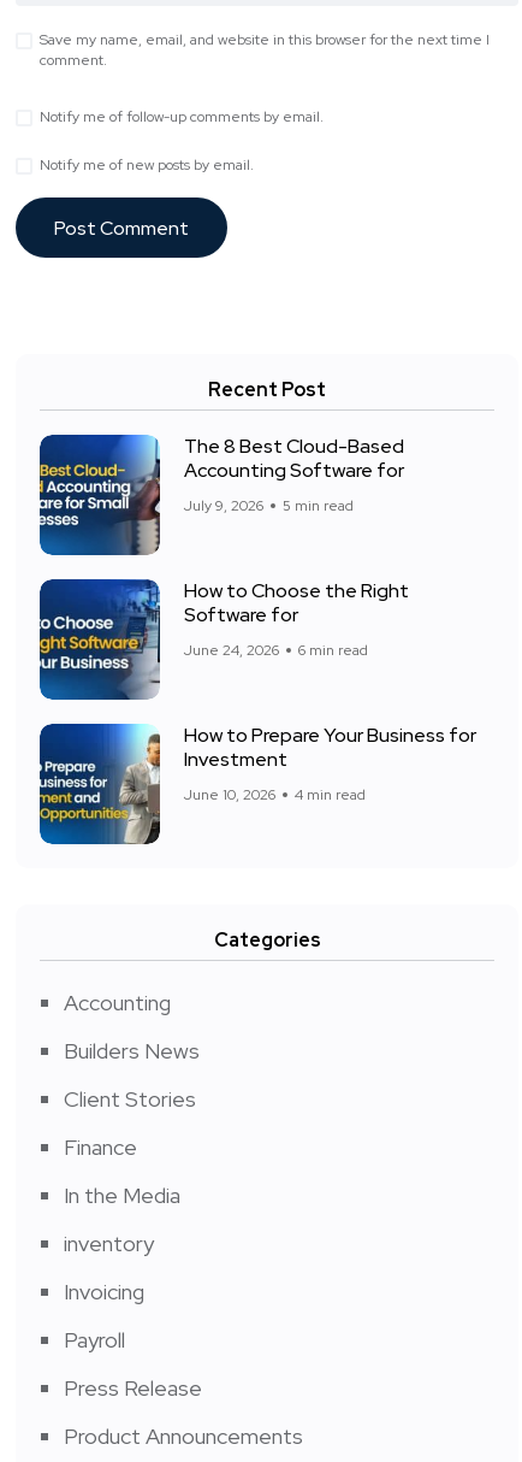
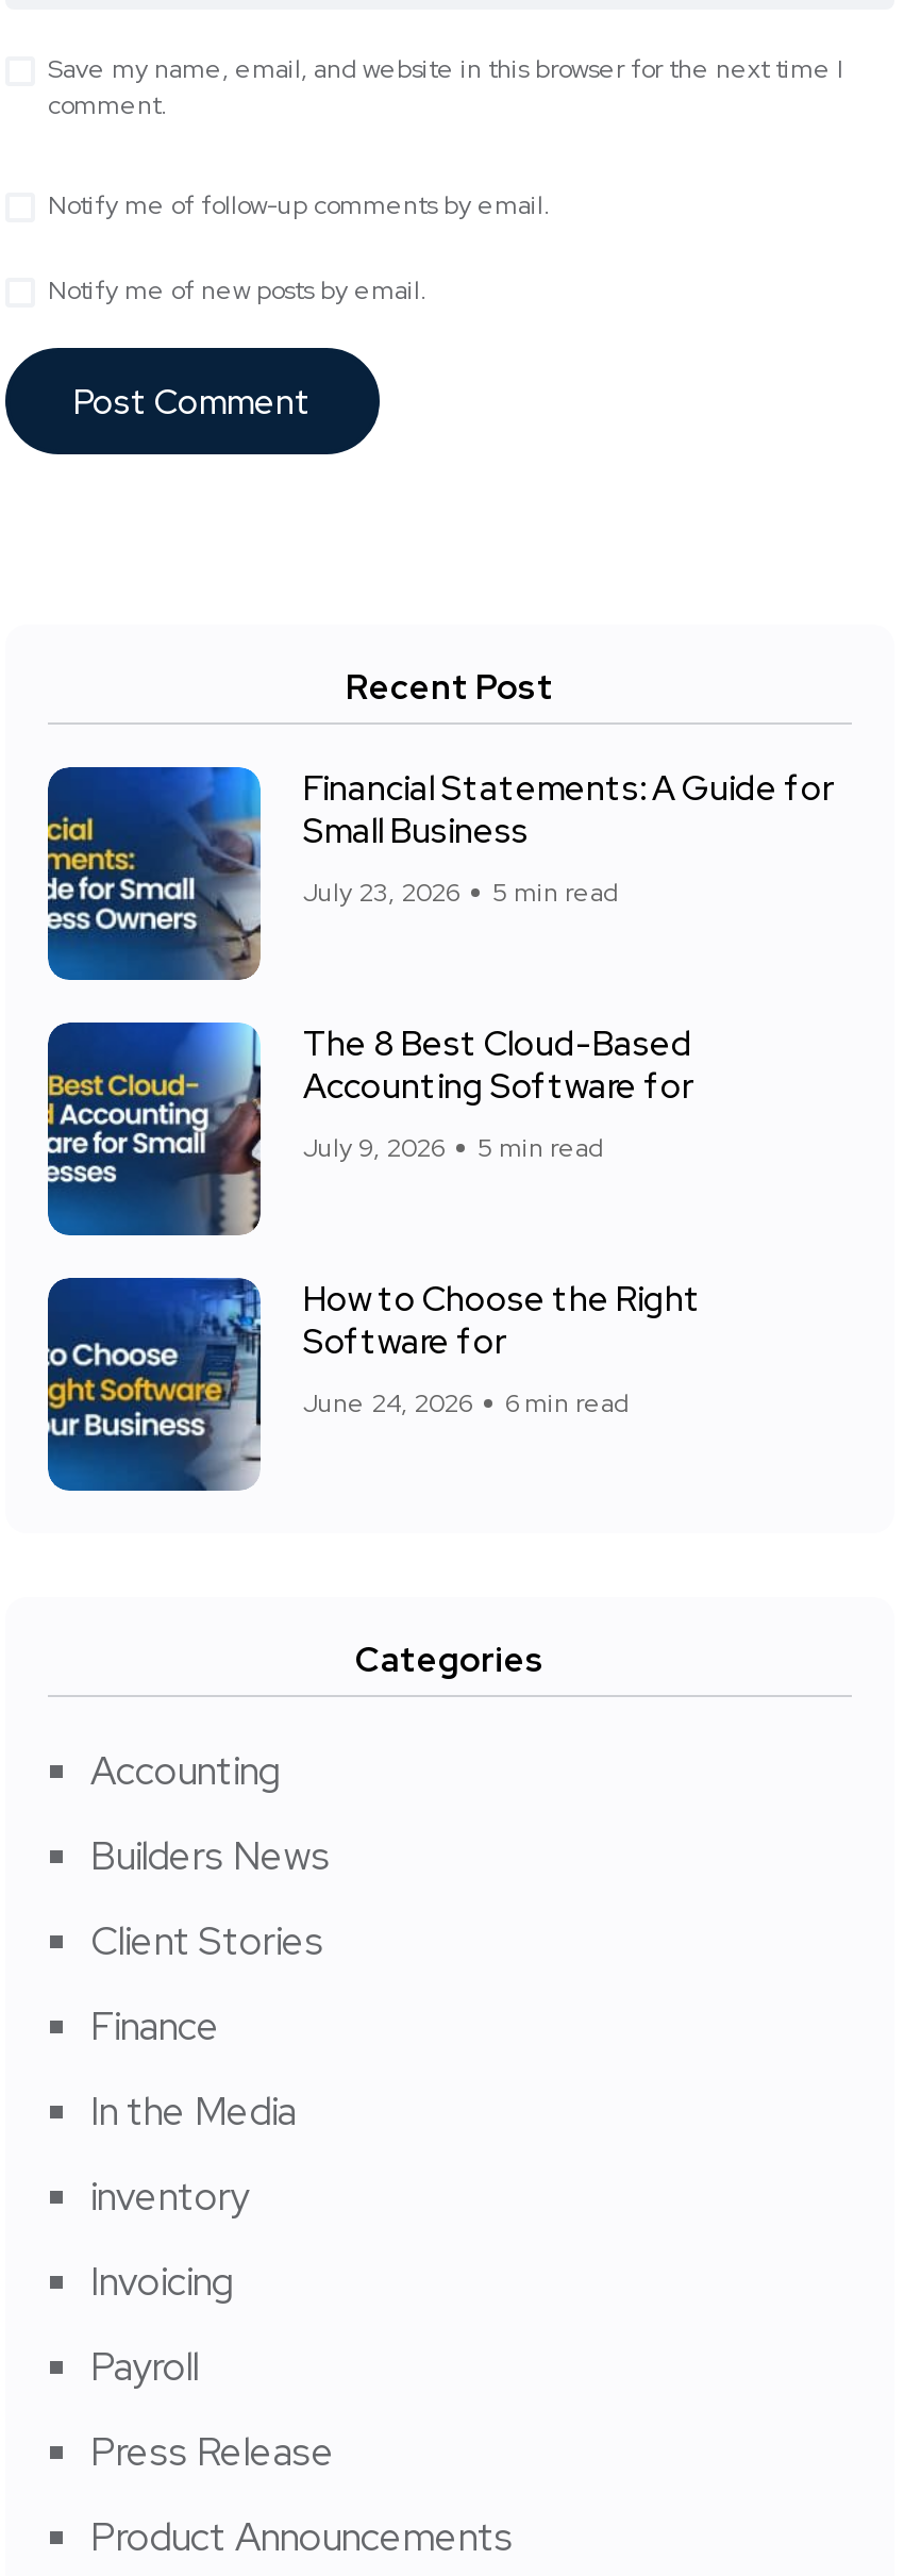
none -> [46,766,833,980] [image] | Financial Statements: A Guide for | Small Business | July 23, 2026 | 5 min read
moved [37,432,409,660] -> [44,1018,701,1421]: [image] | The 8 Best Cloud-Based | Accounting Software for | ... | June 24, 2026 | 6 min read
[38,723,476,844] [image] | How to Prepare Your Business for | Investment | June 10, 2026 | 4 min read -> none

